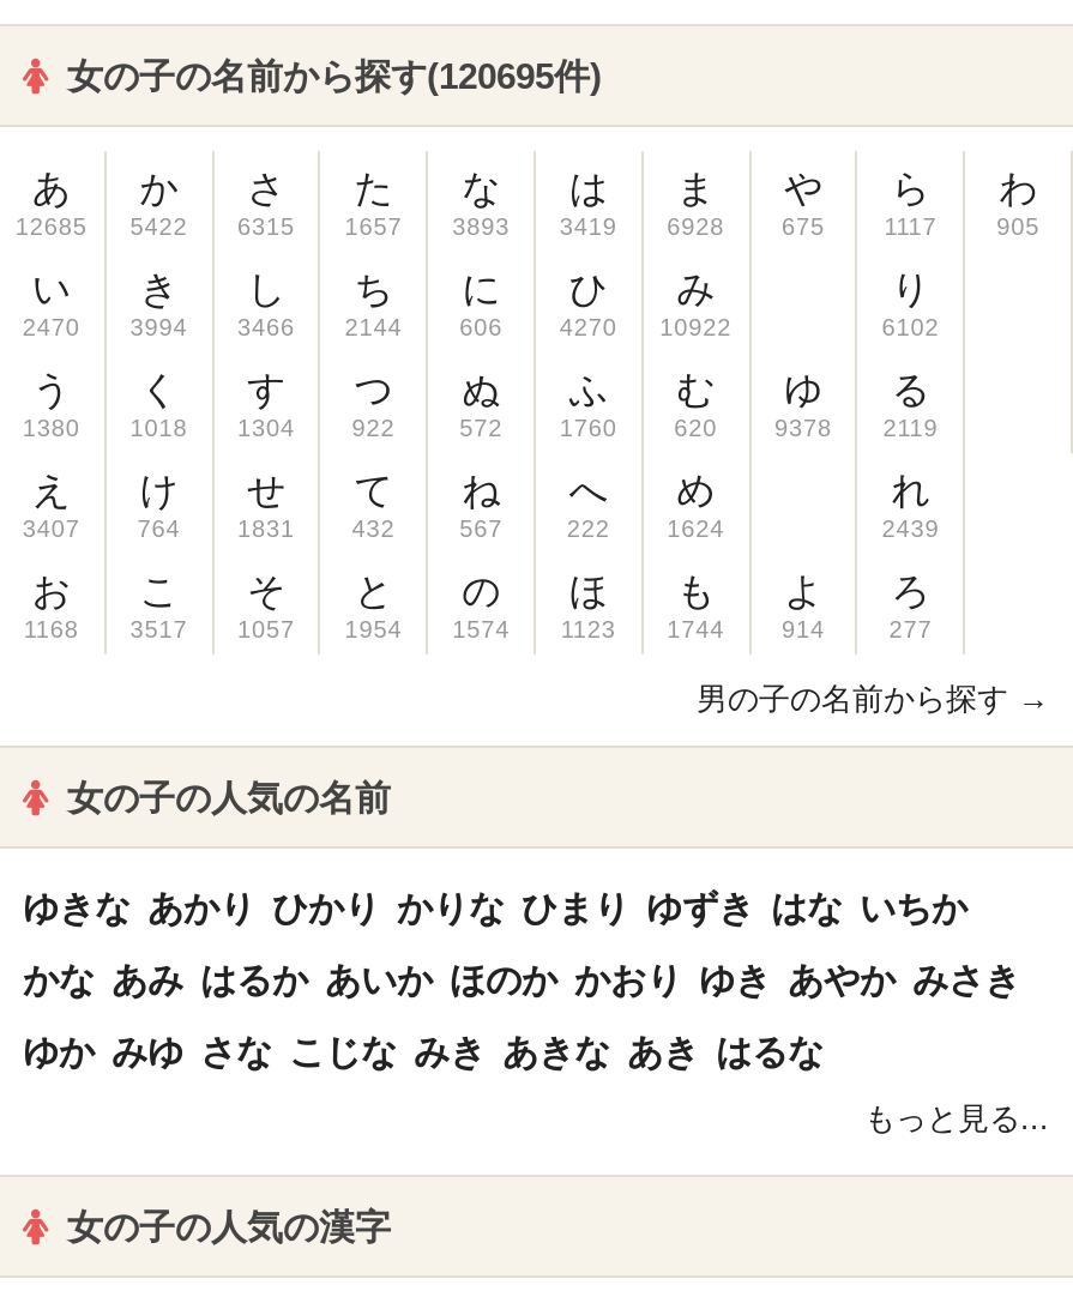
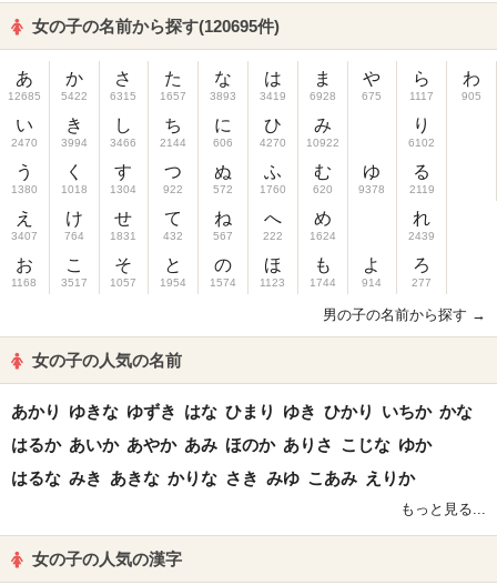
[23,887,967,928] ゆきな あかり ひかり かりな ひまり ゆずき はな いちか -> [11,402,473,421] あかり ゆきな ゆずき はな ひまり ゆき ひかり いちか かな
[23,959,1020,1000] かな あみ はるか あいか ほのか かおり ゆき あやか みさき -> [11,435,432,454] はるか あいか あやか あみ ほのか ありさ こじな ゆか
[23,1031,824,1072] ゆか みゆ さな こじな みき あきな あき はるな -> [11,468,415,487] はるな みき あきな かりな さき みゆ こあみ えりか

